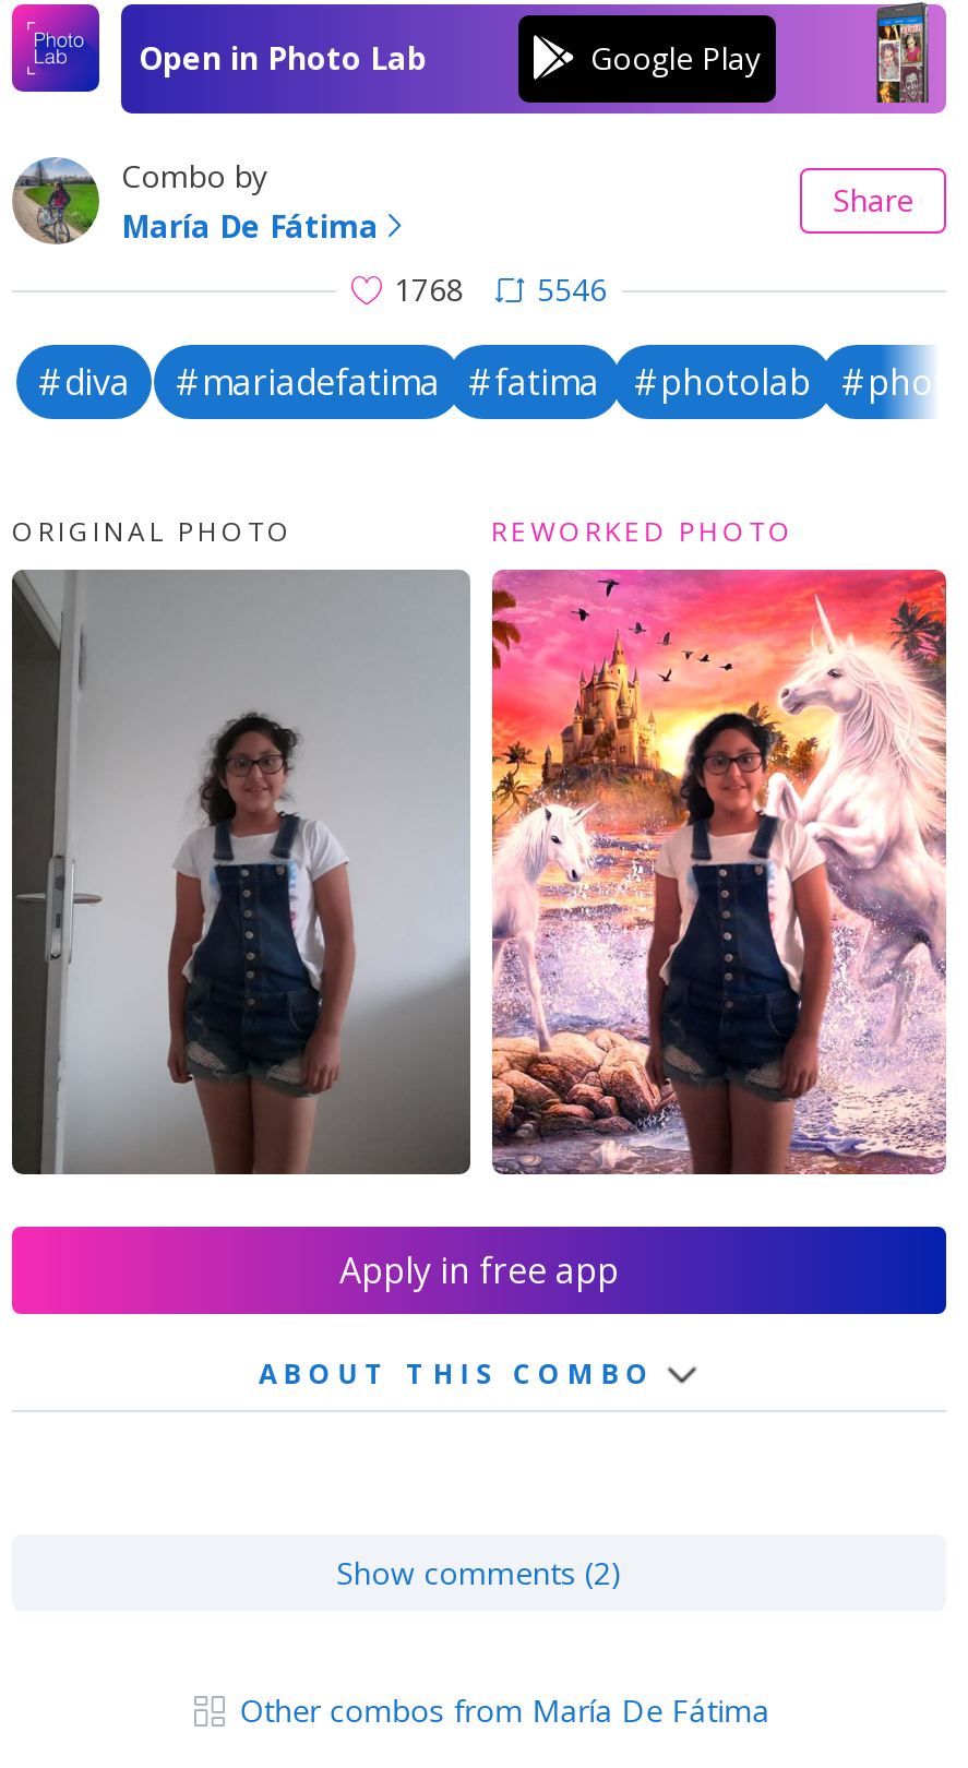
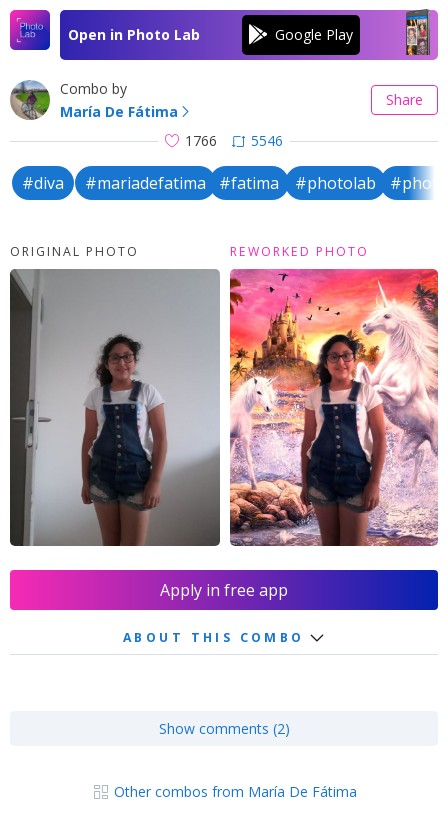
[394,269,607,310] 1768 5546 -> [185,131,283,150] 1766 5546

